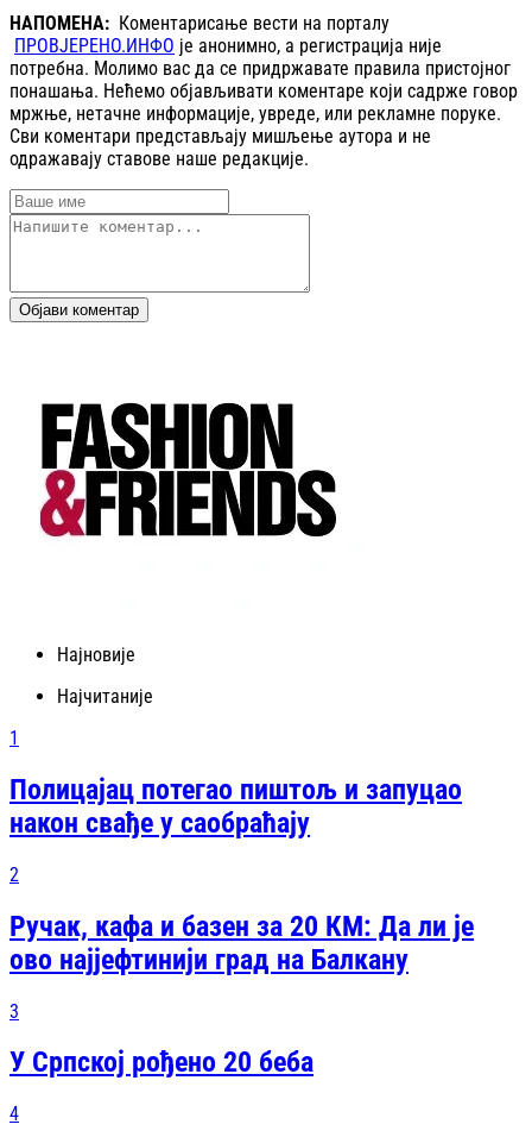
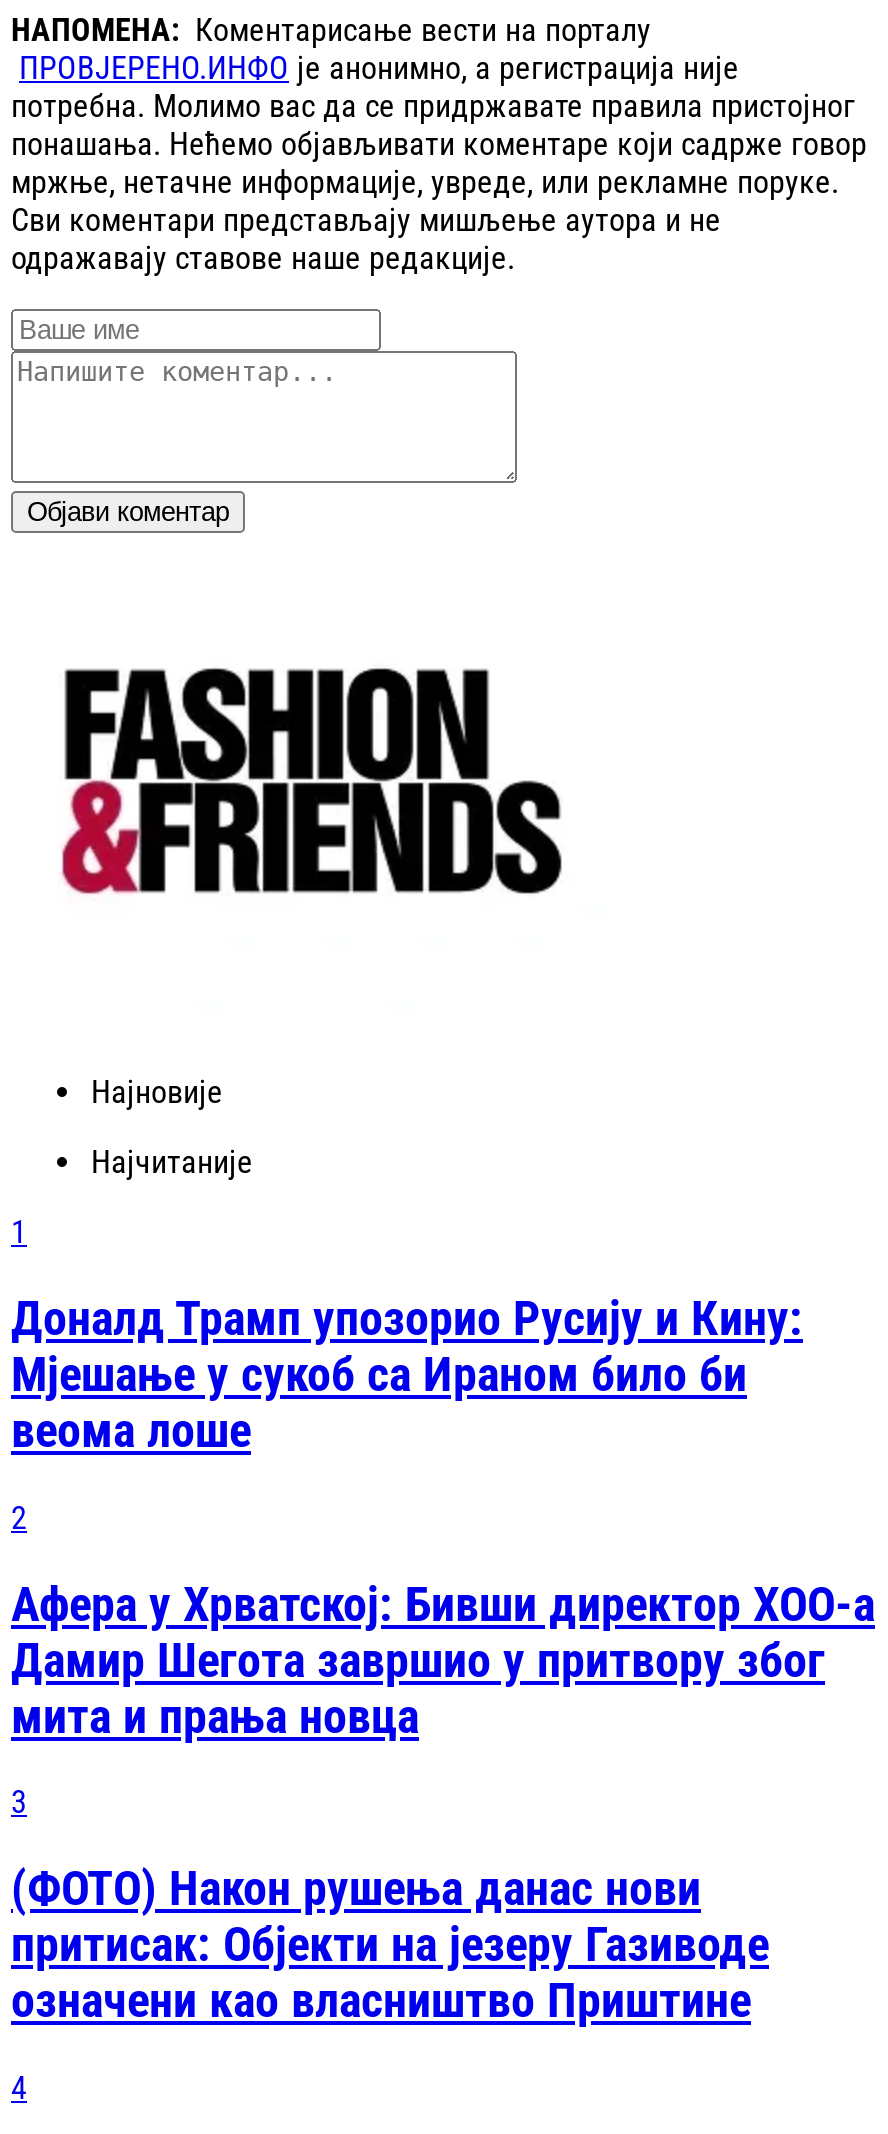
[9,773,462,840] Полицајац потегао пиштољ и запуцао | након свађе у саобраћају -> [11,1291,803,1459] Доналд Трамп упозорио Русију и Кину: | Мјешање у сукоб са Ираном било би | веома лоше
[9,909,474,976] Ручак, кафа и базен за 20 КМ: Да ли је | ово најјефтинији град на Балкану -> [11,1576,875,1744] Афера у Хрватској: Бивши директор ХОО-а | Дамир Шегота завршио у притвору због | мита и прања новца
[9,1046,313,1079] У Српској рођено 20 беба -> [11,1862,769,2030] (ФОТО) Након рушења данас нови | притисак: Објекти на језеру Газиводе | означени као власништво Приштине

